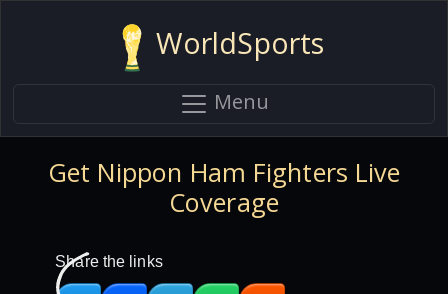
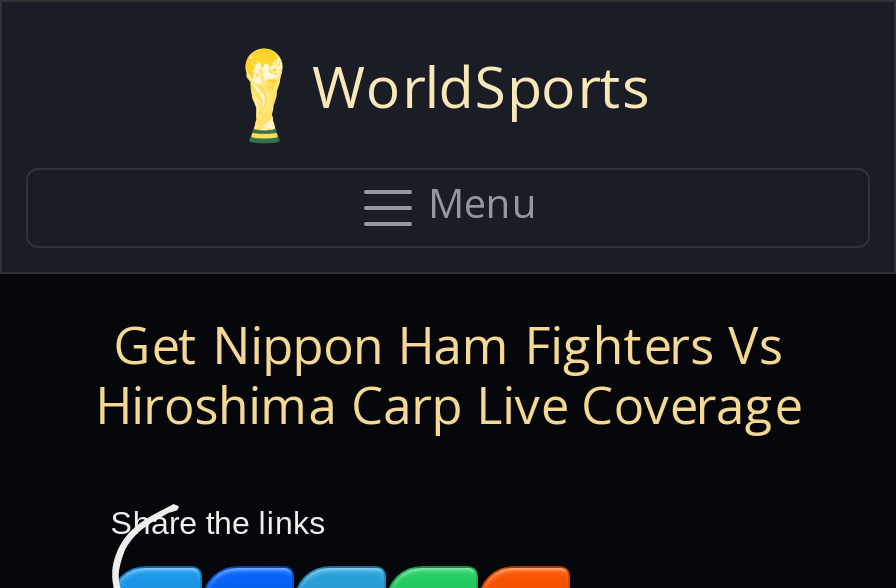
[48,155,400,219] Get Nippon Ham Fighters Live | Coverage -> [95,310,801,438] Get Nippon Ham Fighters Vs | Hiroshima Carp Live Coverage

